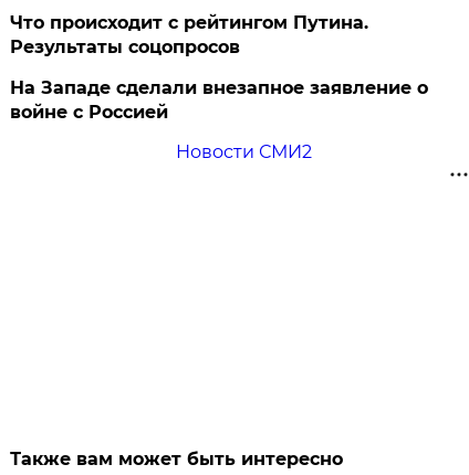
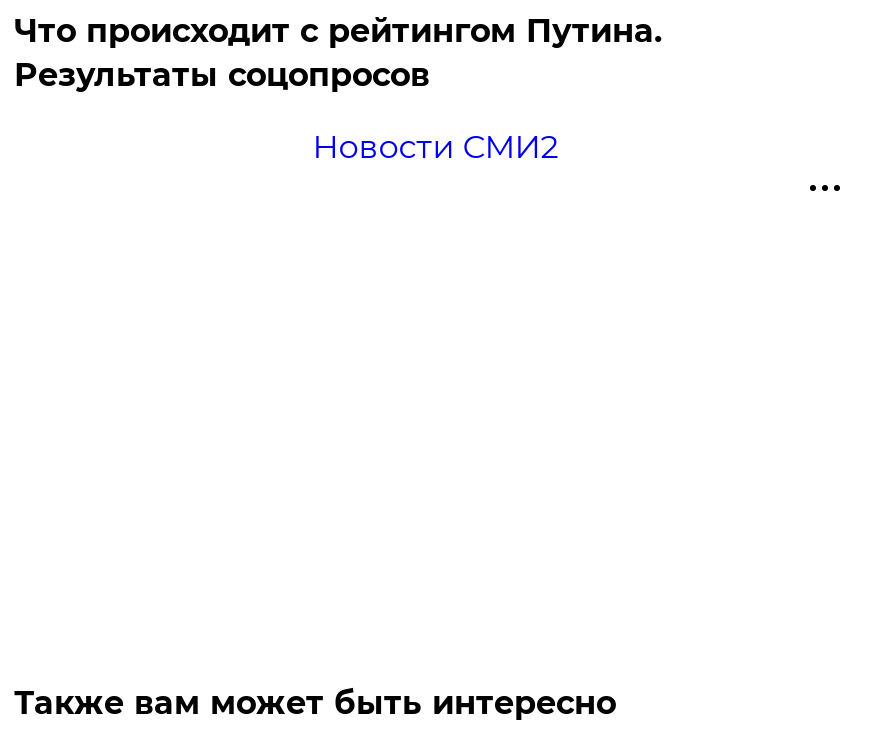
[10,77,429,123] На Западе сделали внезапное заявление о | войне с Россией -> none

